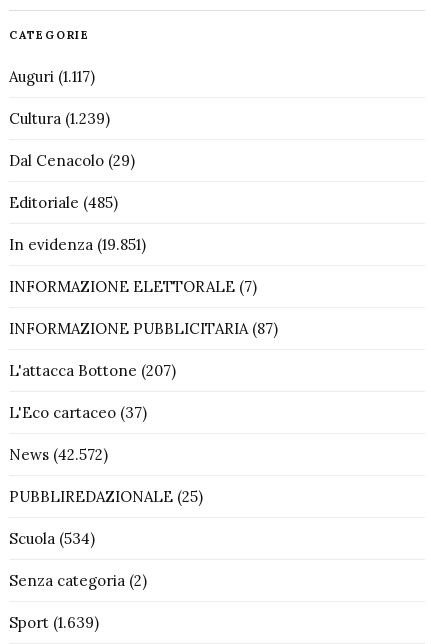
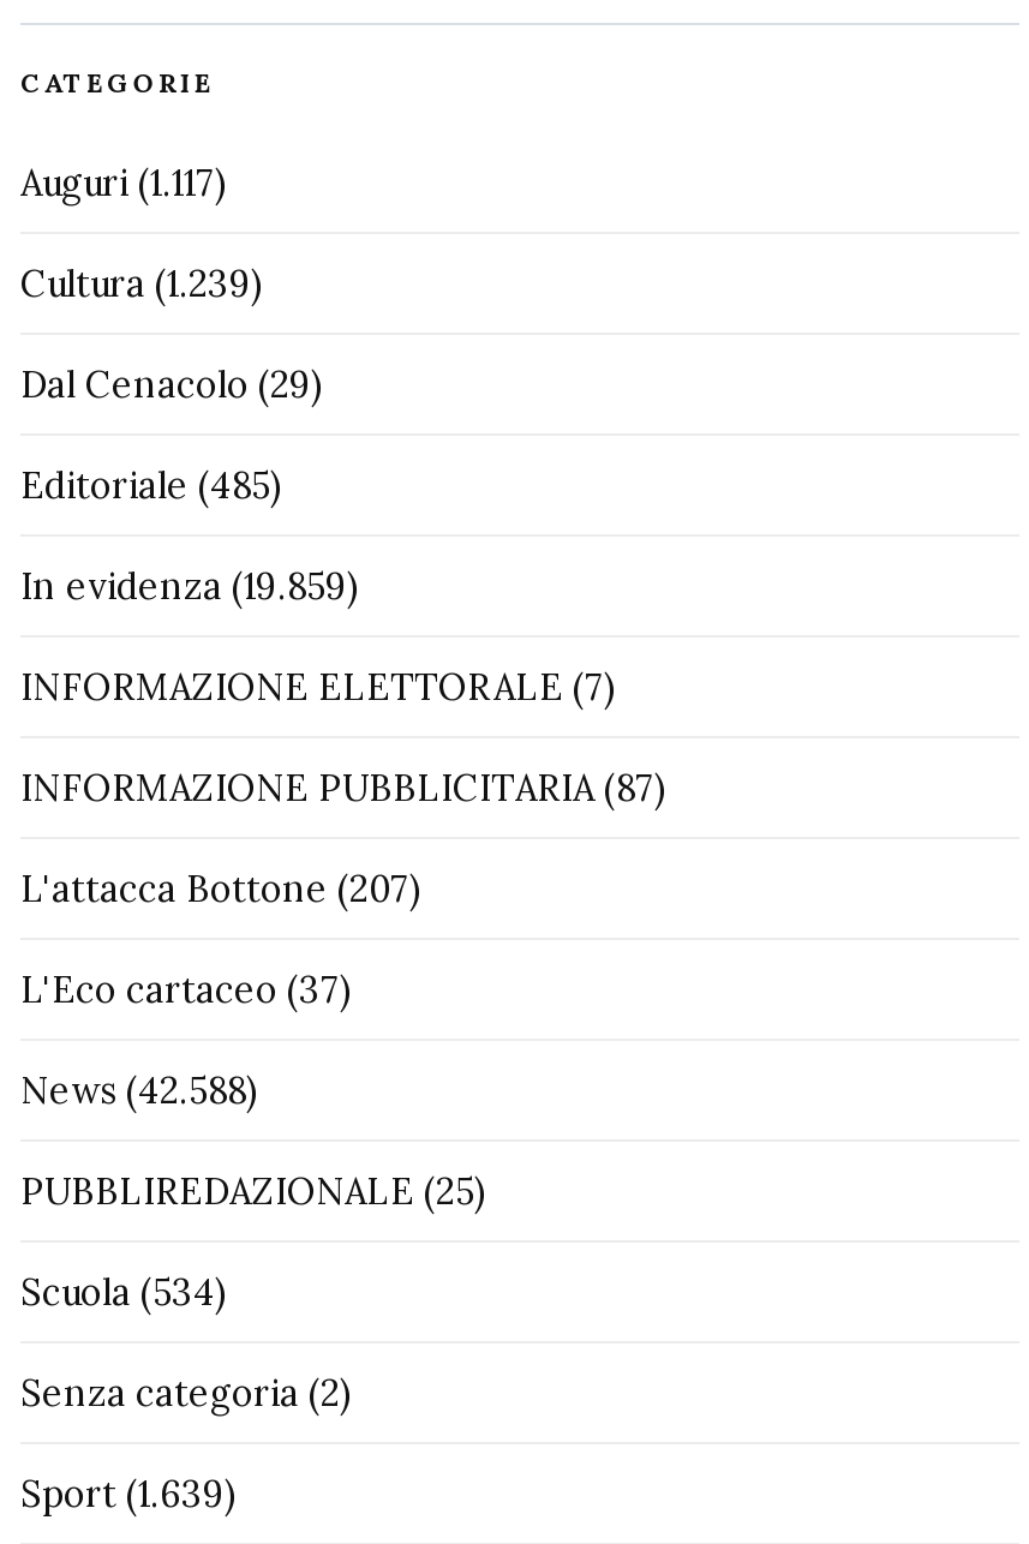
[9,235,146,254] In evidenza (19.851) -> [20,563,359,608] In evidenza (19.859)
[9,445,108,464] News (42.572) -> [20,1067,258,1112] News (42.588)

